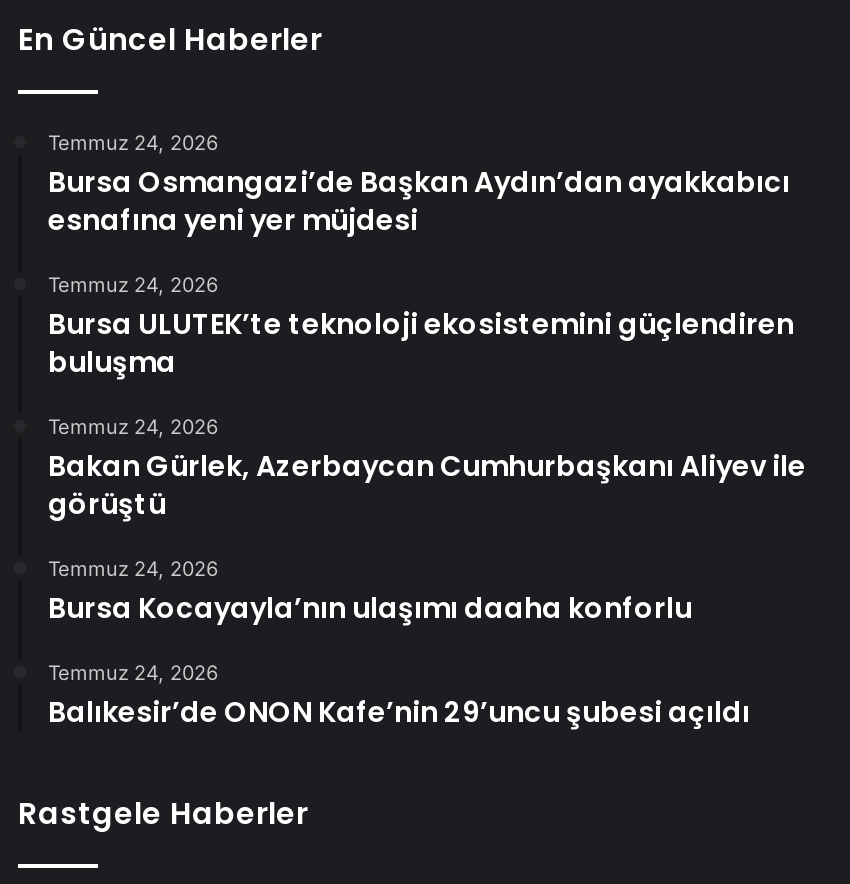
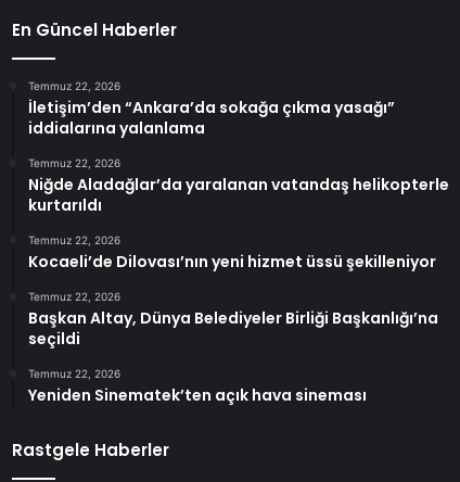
[48,129,790,239] Temmuz 24, 2026 | Bursa Osmangazi’de Başkan Aydın’dan ayakkabıcı | esnafına yeni yer müjdesi -> [28,79,395,139] Temmuz 22, 2026 | İletişim’den “Ankara’da sokağa çıkma yasağı” | iddialarına yalanlama
[48,271,794,381] Temmuz 24, 2026 | Bursa ULUTEK’te teknoloji ekosistemini güçlendiren | buluşma -> [28,156,449,216] Temmuz 22, 2026 | Niğde Aladağlar’da yaralanan vatandaş helikopterle | kurtarıldı
[48,413,806,523] Temmuz 24, 2026 | Bakan Gürlek, Azerbaycan Cumhurbaşkanı Aliyev ile | görüştü -> [28,233,436,272] Temmuz 22, 2026 | Kocaeli’de Dilovası’nın yeni hizmet üssü şekilleniyor
[48,555,692,627] Temmuz 24, 2026 | Bursa Kocayayla’nın ulaşımı daaha konforlu -> [28,290,438,349] Temmuz 22, 2026 | Başkan Altay, Dünya Belediyeler Birliği Başkanlığı’na | seçildi
[48,659,750,731] Temmuz 24, 2026 | Balıkesir’de ONON Kafe’nin 29’uncu şubesi açıldı -> [28,367,367,406] Temmuz 22, 2026 | Yeniden Sinematek’ten açık hava sineması

